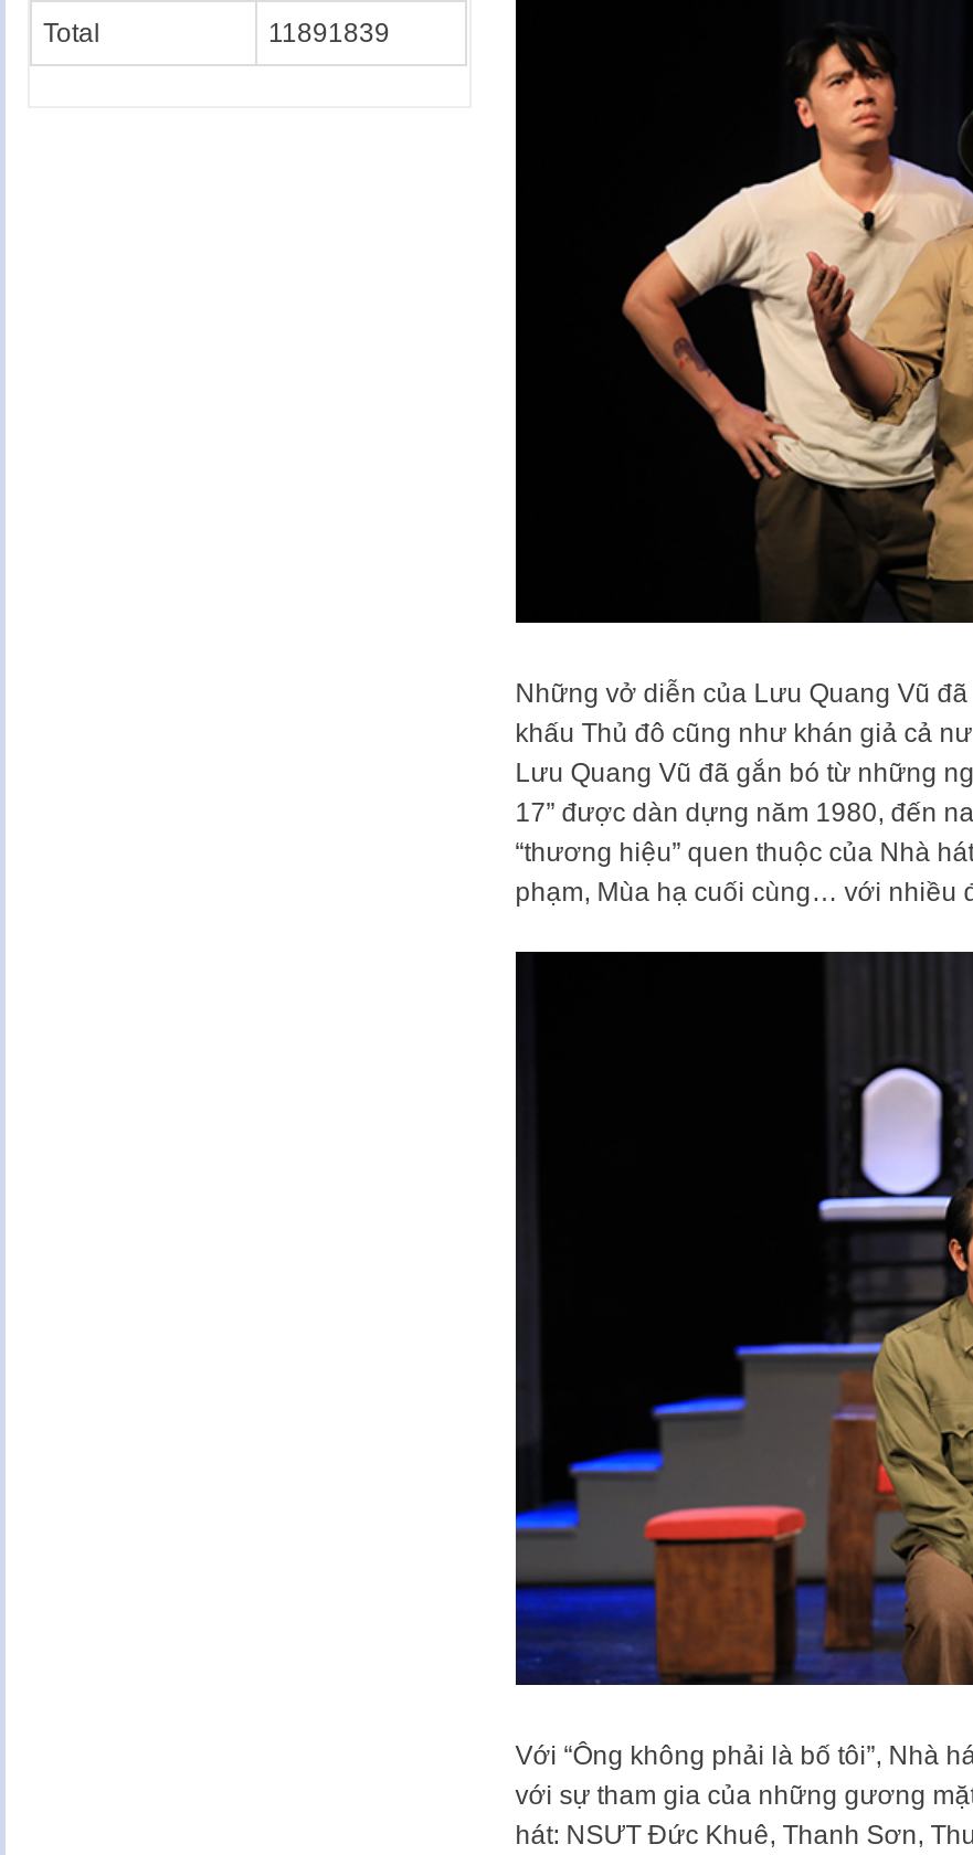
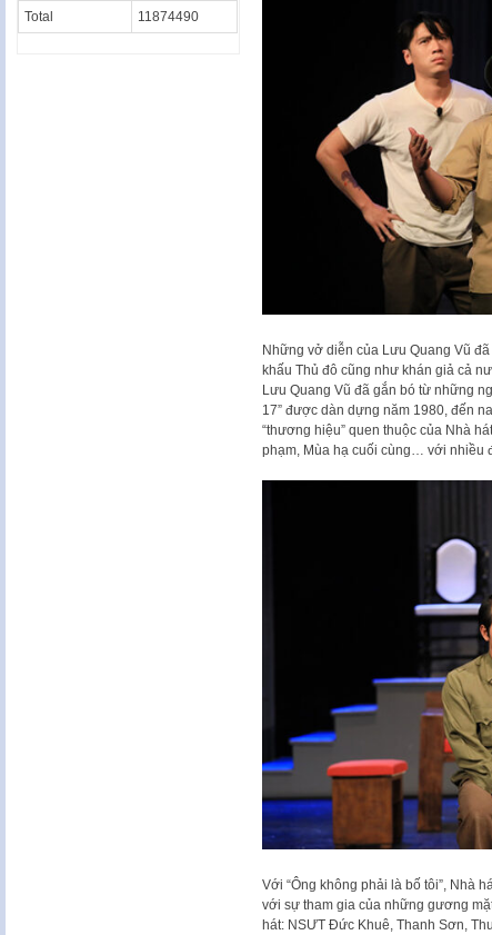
[268,17,390,48] 11891839 -> [138,9,199,24] 11874490

